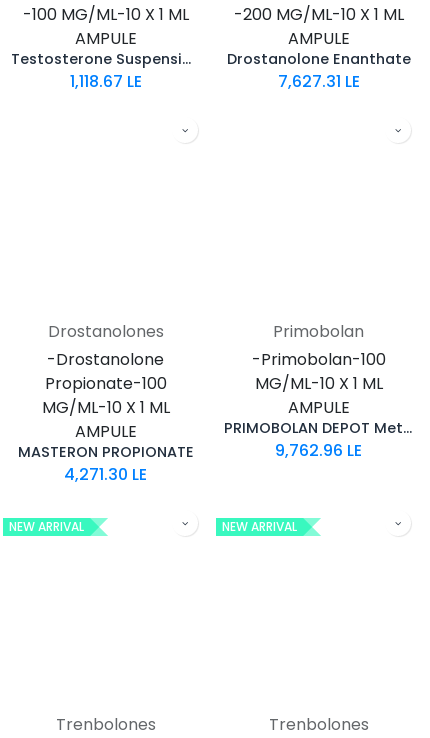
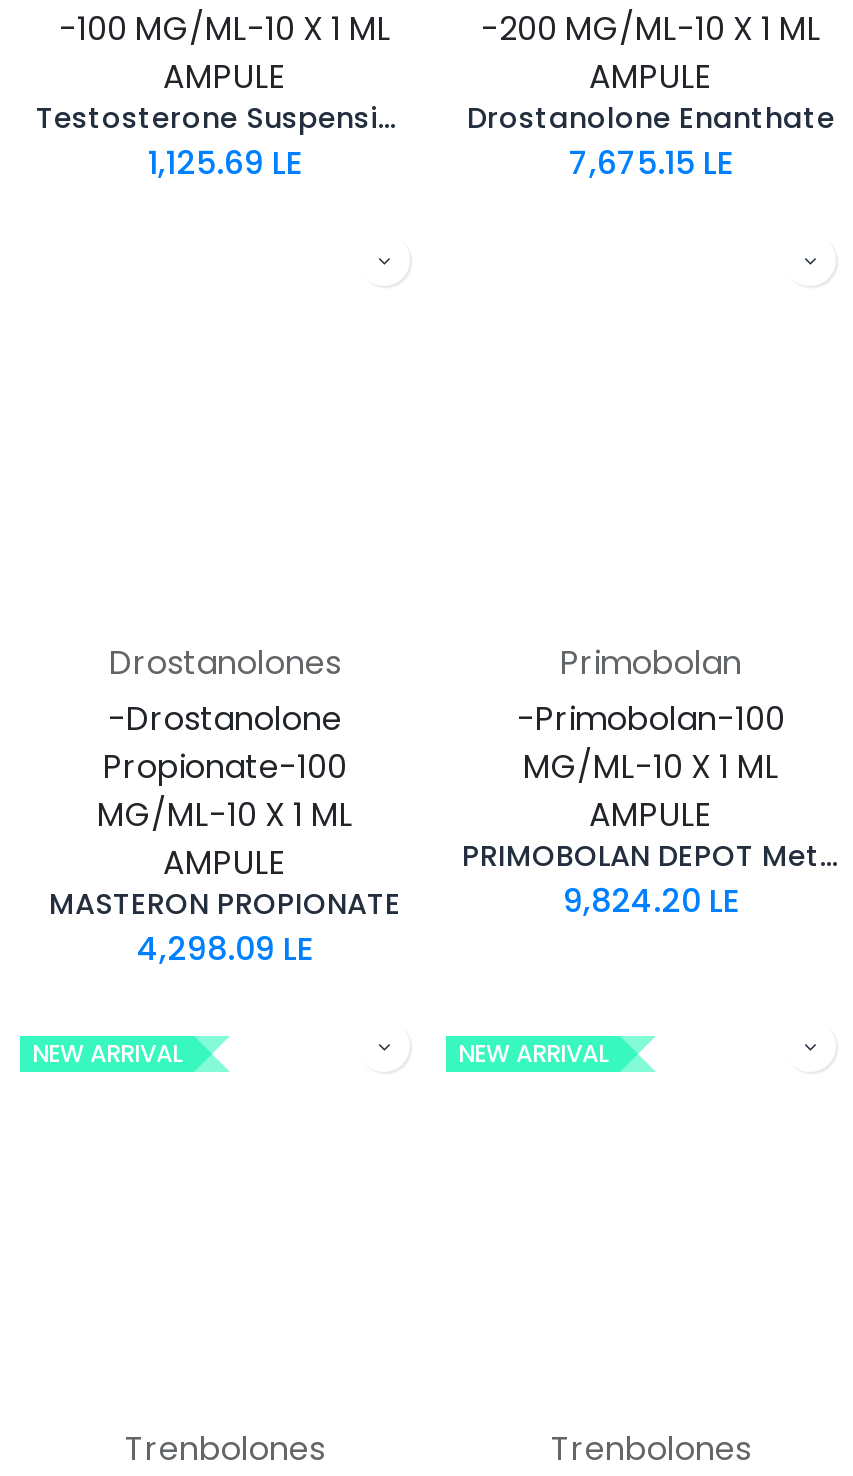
[69,70,141,93] 1,118.67 LE -> [148,139,302,185] 1,125.69 LE
[277,70,359,93] 7,627.31 LE -> [569,139,733,185] 7,675.15 LE
[275,439,362,462] 9,762.96 LE -> [563,877,739,923] 9,824.20 LE
[64,463,147,486] 4,271.30 LE -> [137,925,313,971] 4,298.09 LE

